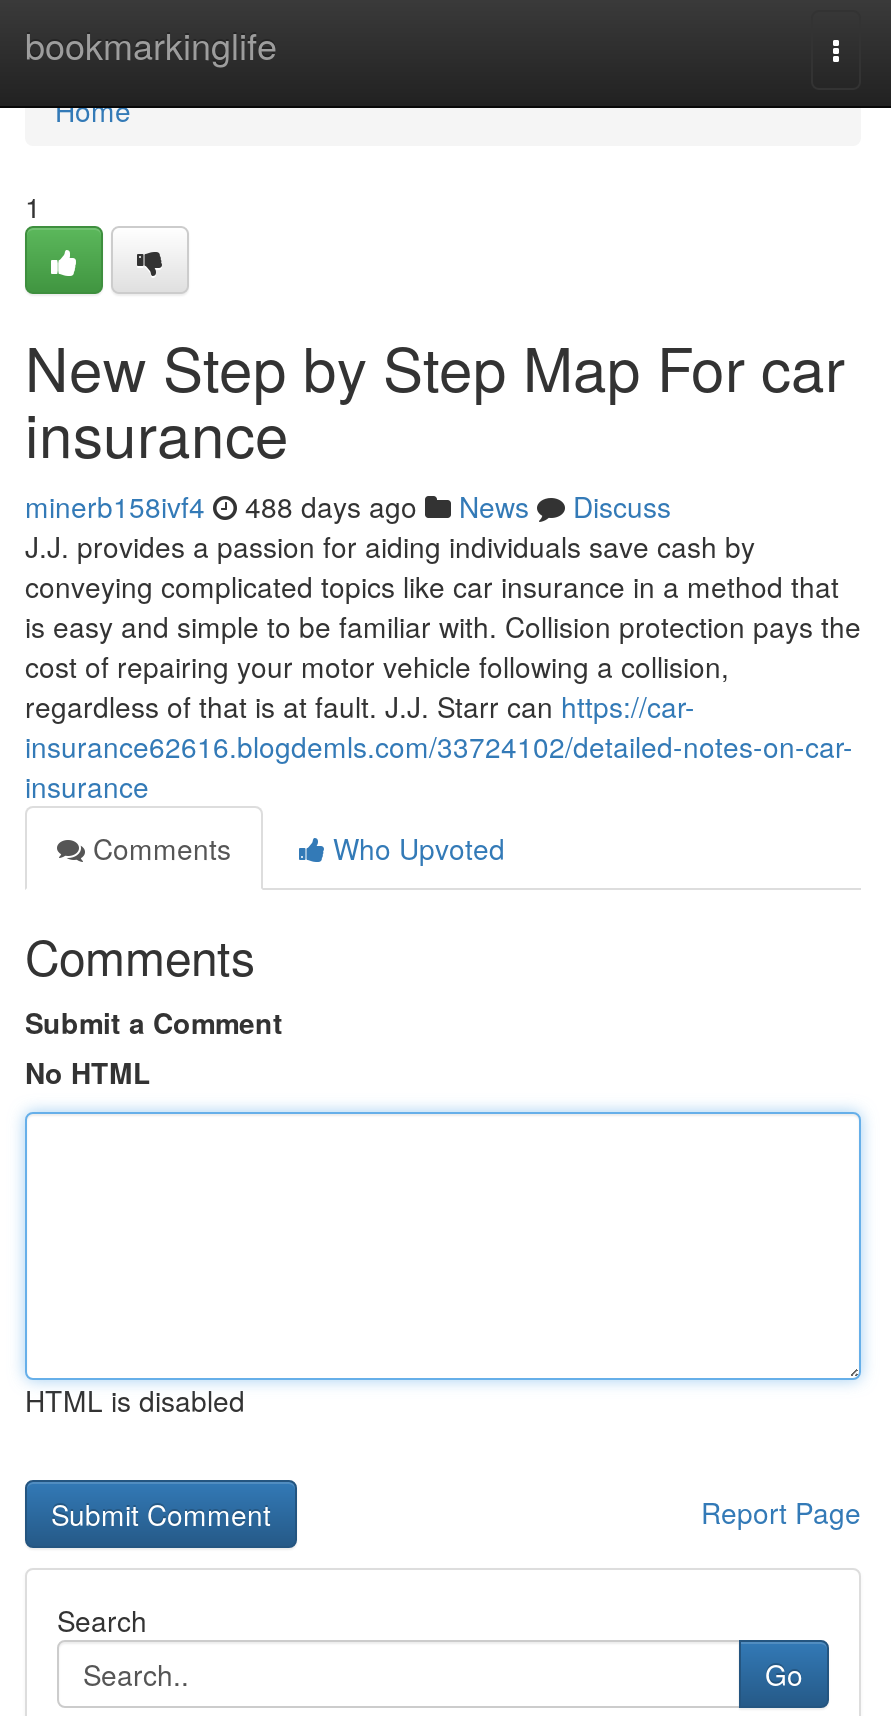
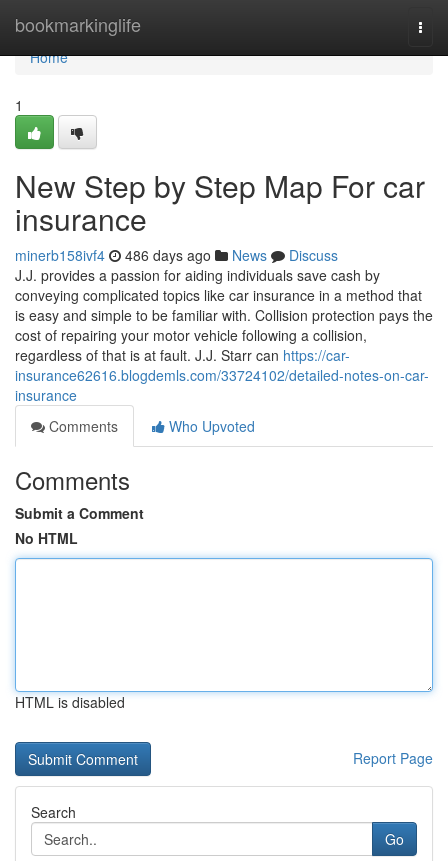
[25,486,671,526] minerb158ivf4 488 days ago News Discuss -> [15,245,338,265] minerb158ivf4 486 days ago News Discuss

